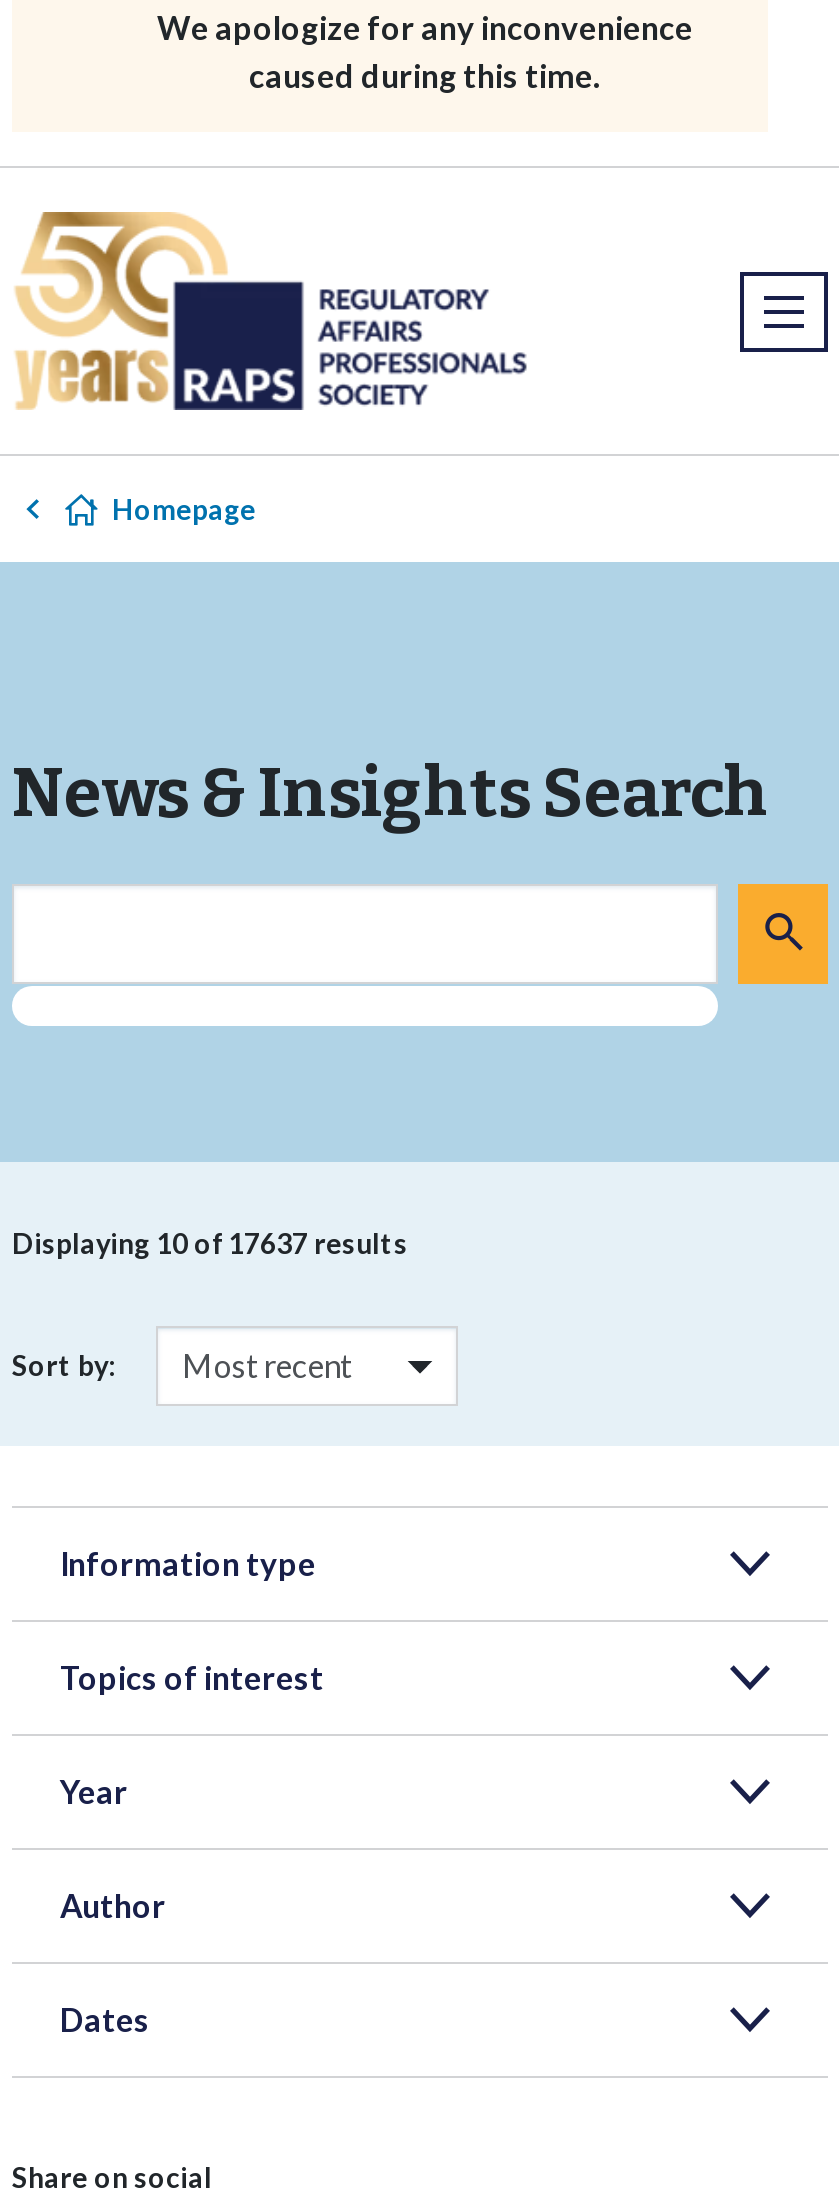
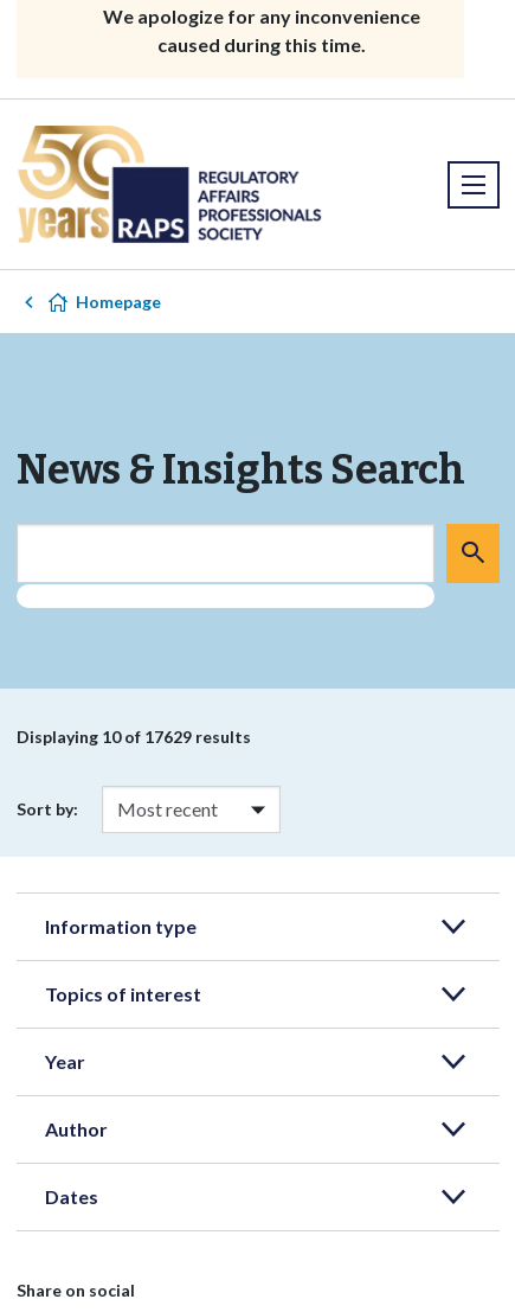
[12,1227,408,1261] Displaying 10 of 17637 results -> [17,727,251,747] Displaying 10 of 17629 results

